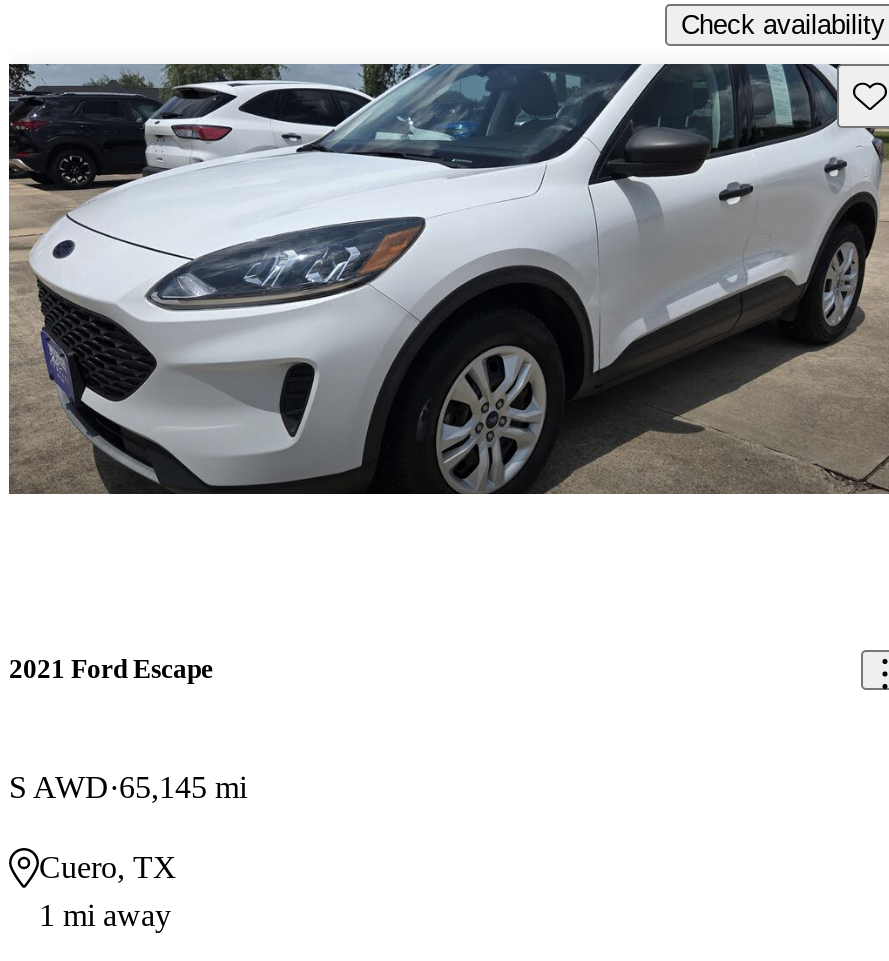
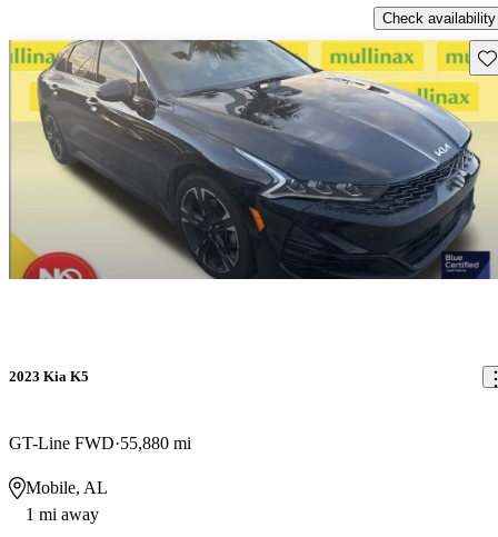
[9,61,883,497] [image] -> [9,39,495,280] [image]
[9,654,213,684] 2021 Ford Escape -> [9,368,89,385] 2023 Kia K5
[9,770,247,804] S AWD 65,145 mi -> [9,433,191,452] GT-Line FWD 55,880 mi
[39,850,177,884] Cuero, TX -> [26,478,108,496] Mobile, AL

